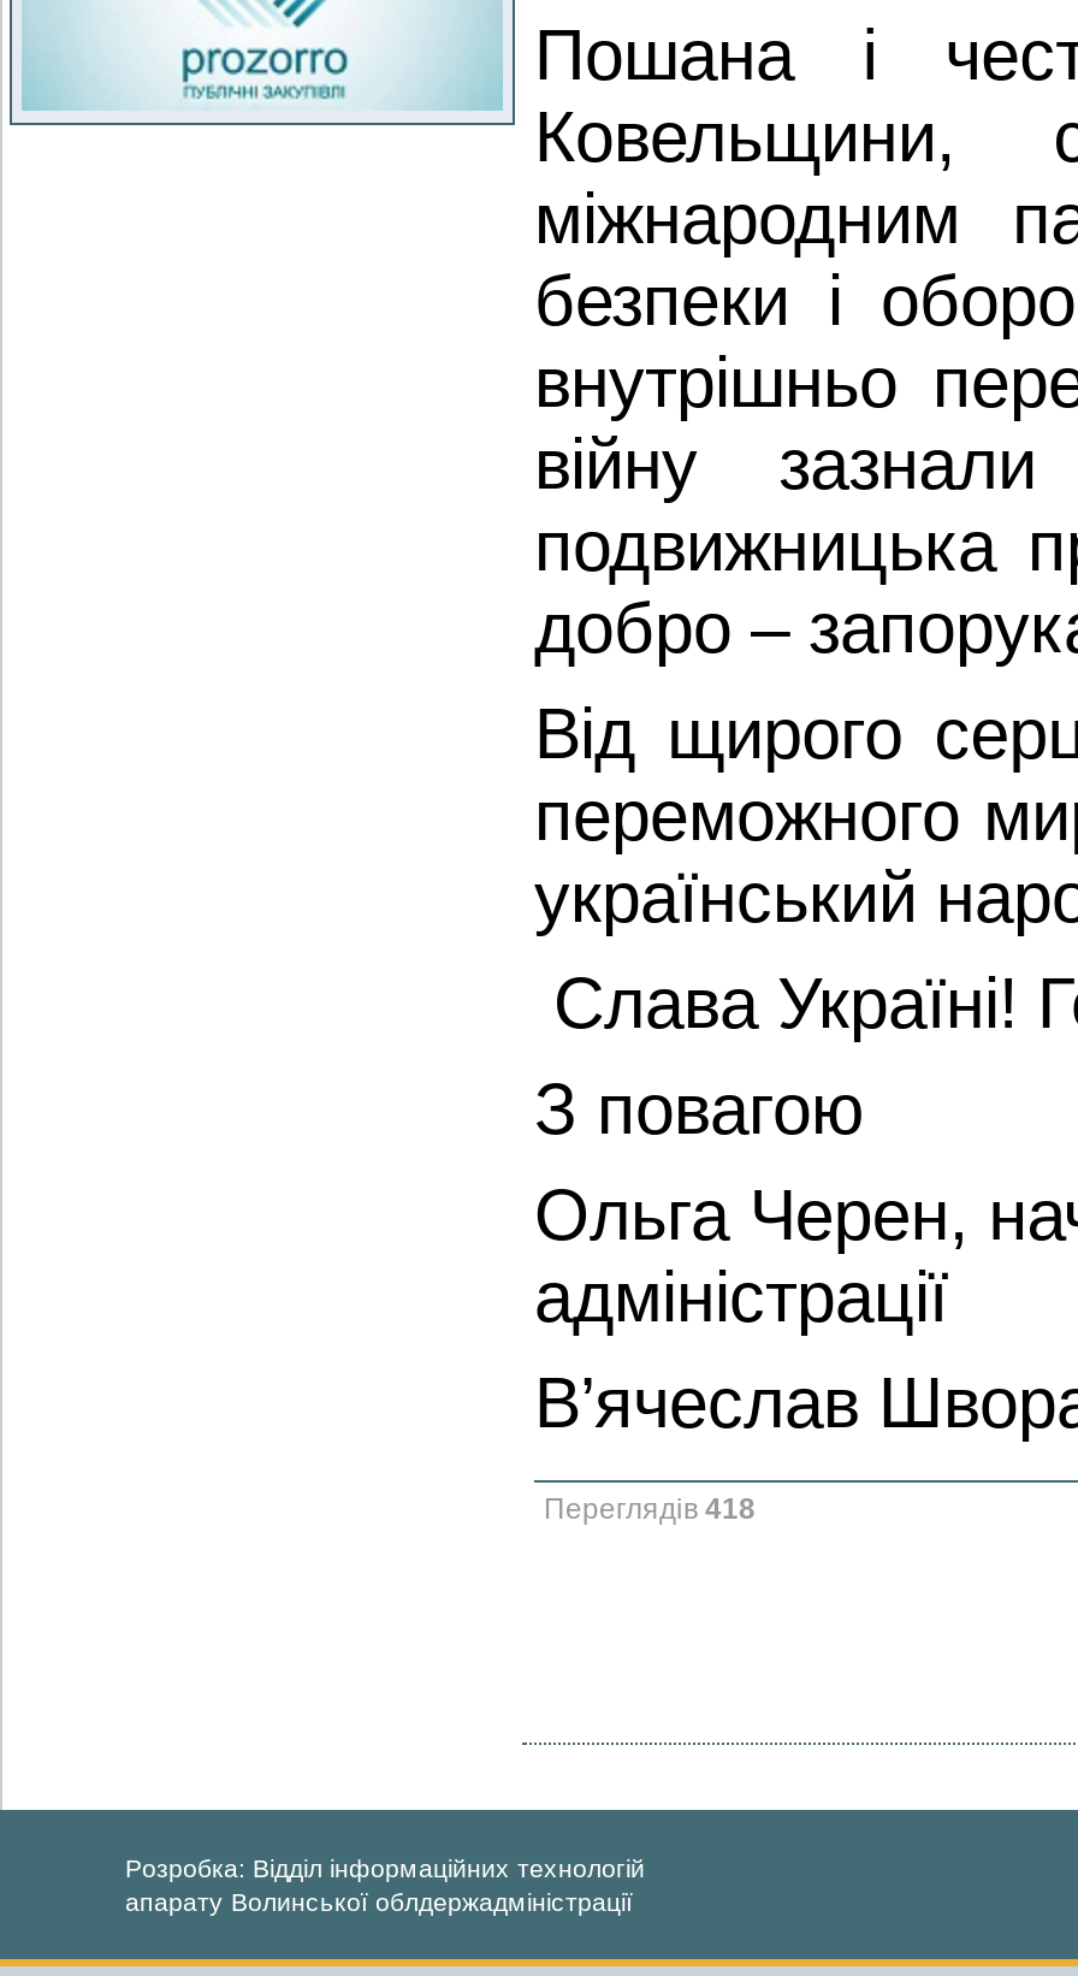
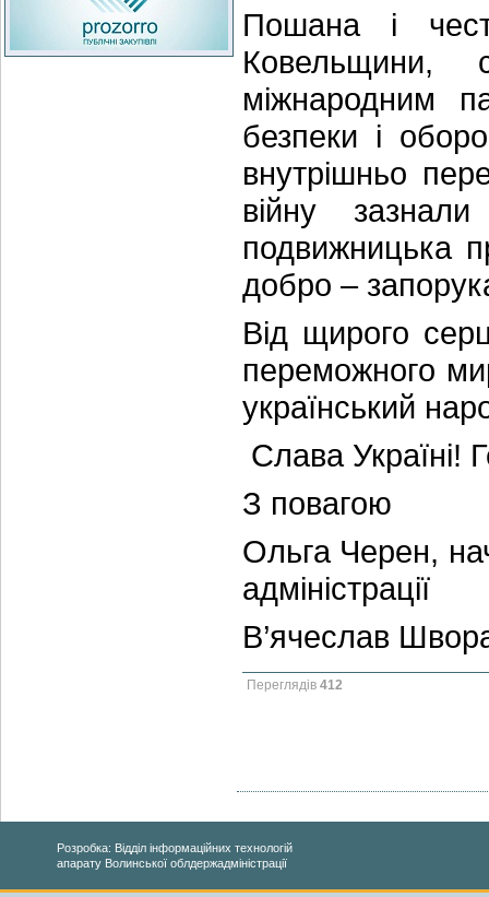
[544,1492,756,1526] Переглядів 418 -> [247,677,343,693] Переглядів 412

